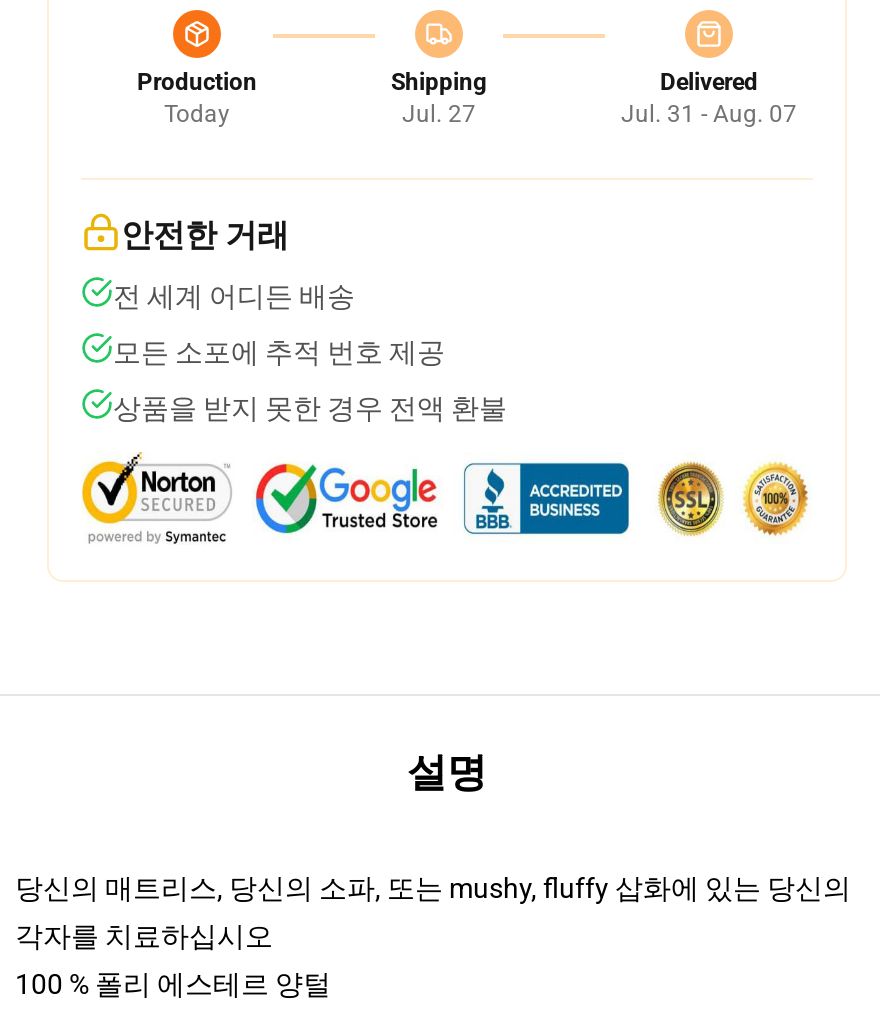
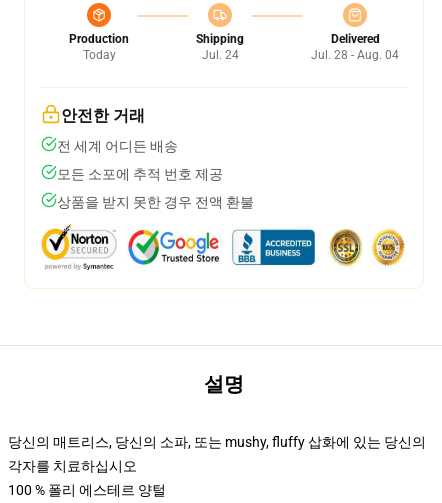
[402,100,476,128] Jul. 27 -> [201,48,238,62] Jul. 24
[621,100,797,128] Jul. 31 - Aug. 07 -> [311,48,399,62] Jul. 28 - Aug. 04

